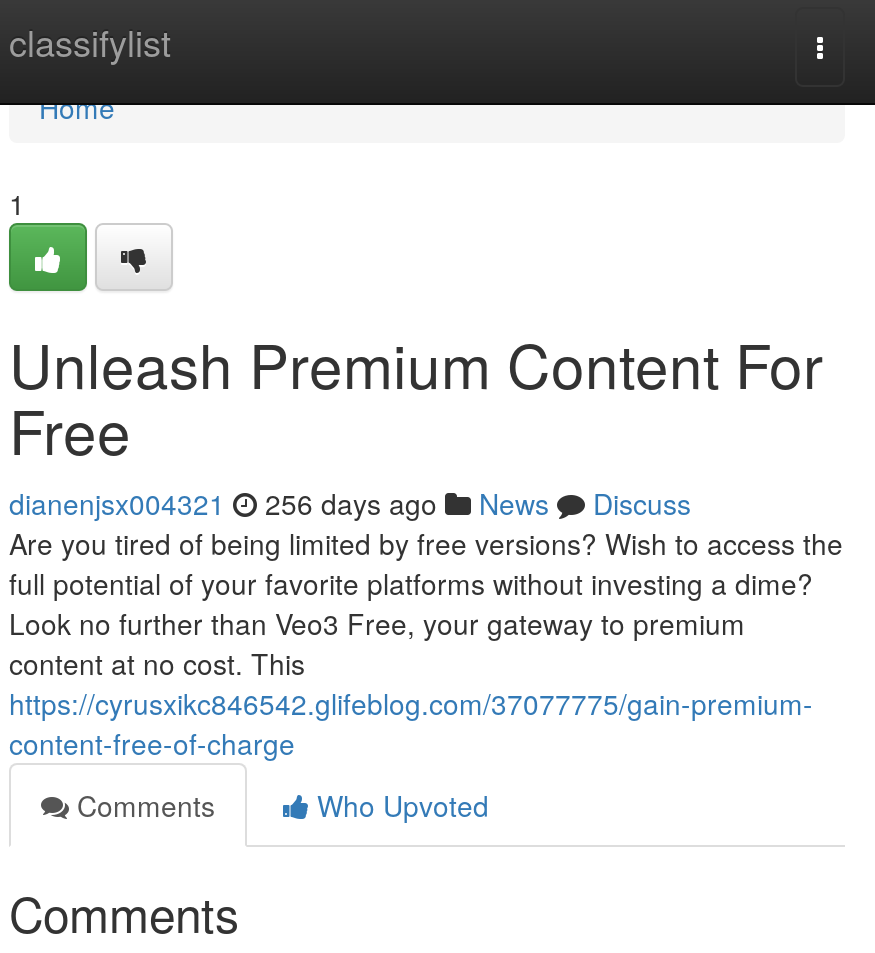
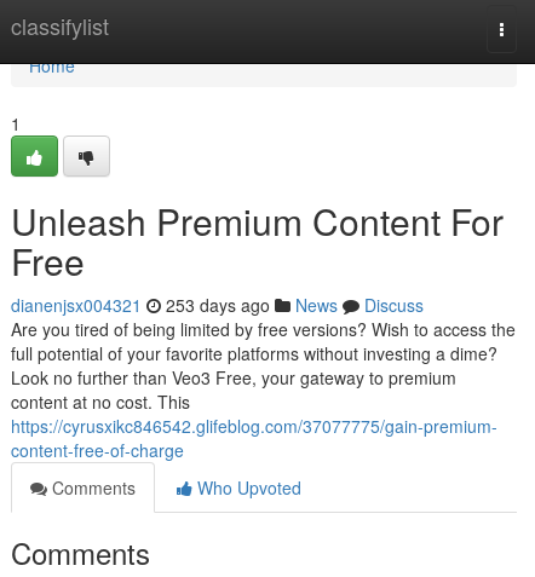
[9,483,691,523] dianenjsx004321 256 days ago News Discuss -> [11,293,424,317] dianenjsx004321 253 days ago News Discuss

